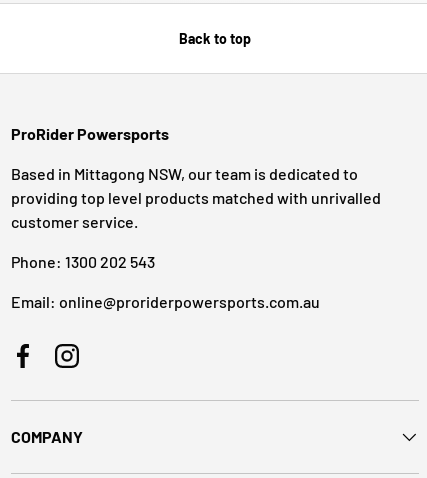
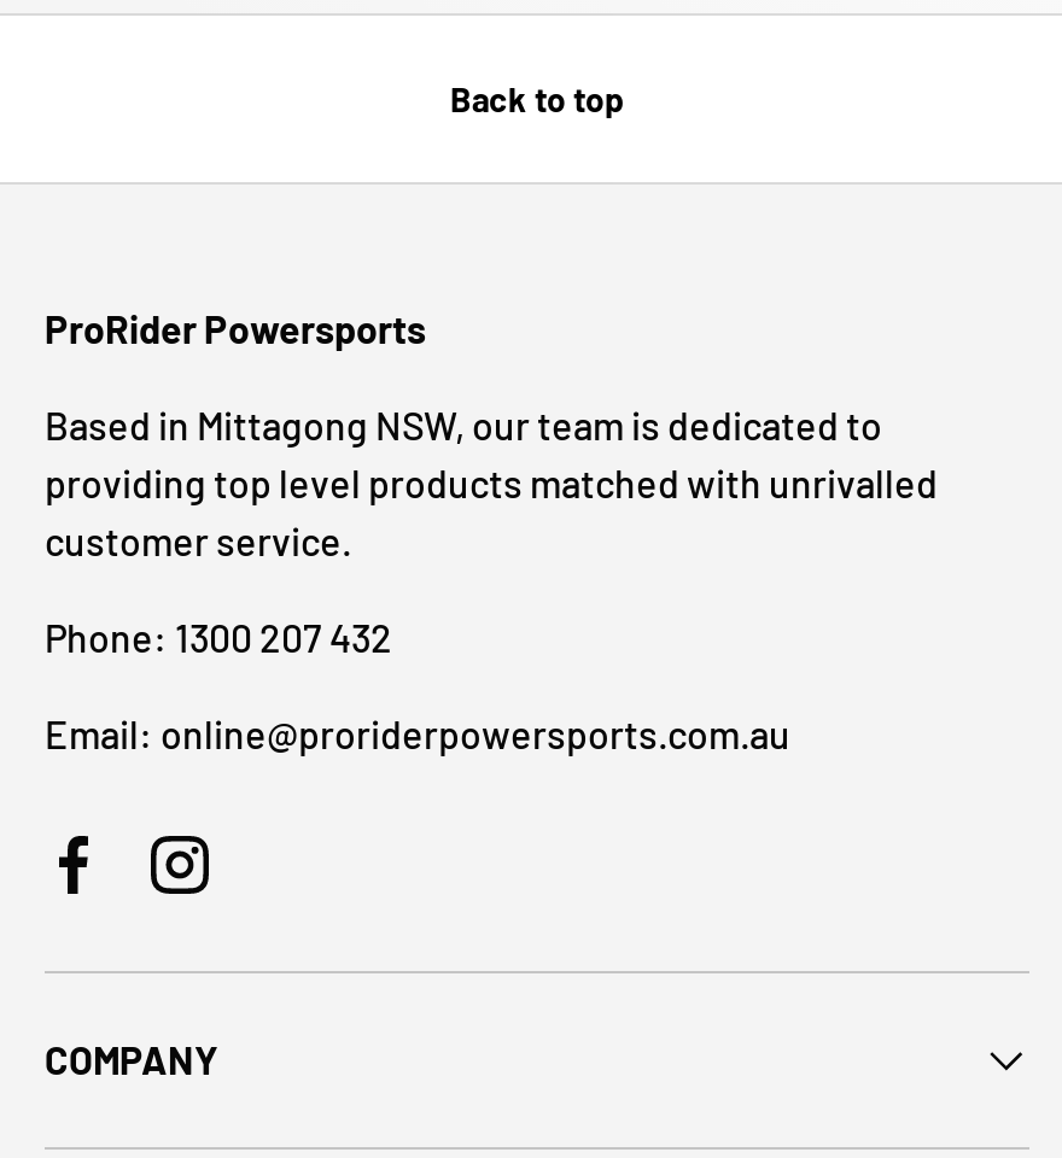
[11,251,155,270] Phone: 1300 202 543 -> [45,613,392,659] Phone: 1300 207 432

